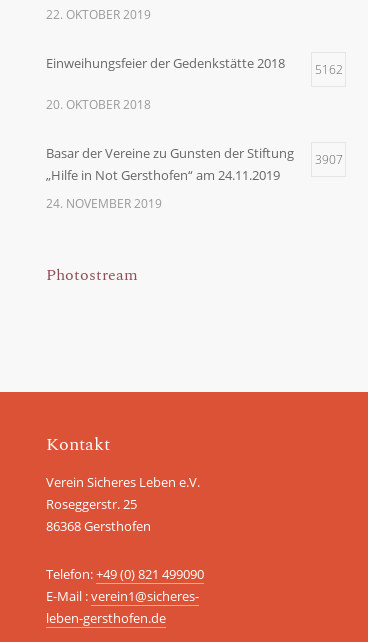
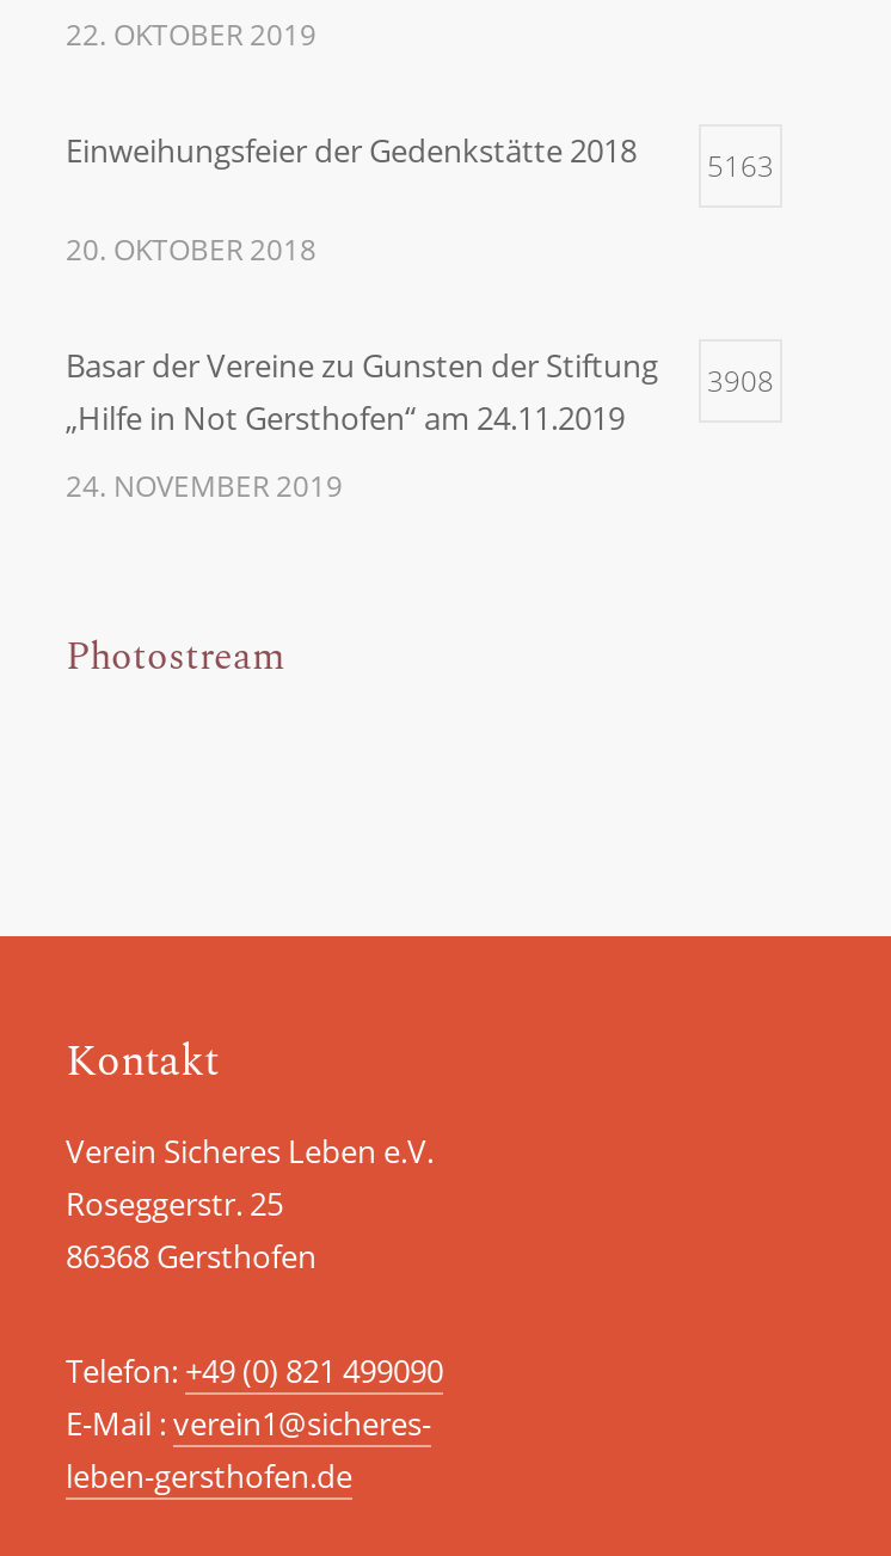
[46,54,342,78] Einweihungsfeier der Gedenkstätte 2018 5162 -> [66,129,774,186] Einweihungsfeier der Gedenkstätte 2018 5163
[46,144,342,168] Basar der Vereine zu Gunsten der Stiftung 3907 -> [66,344,774,401] Basar der Vereine zu Gunsten der Stiftung 3908

